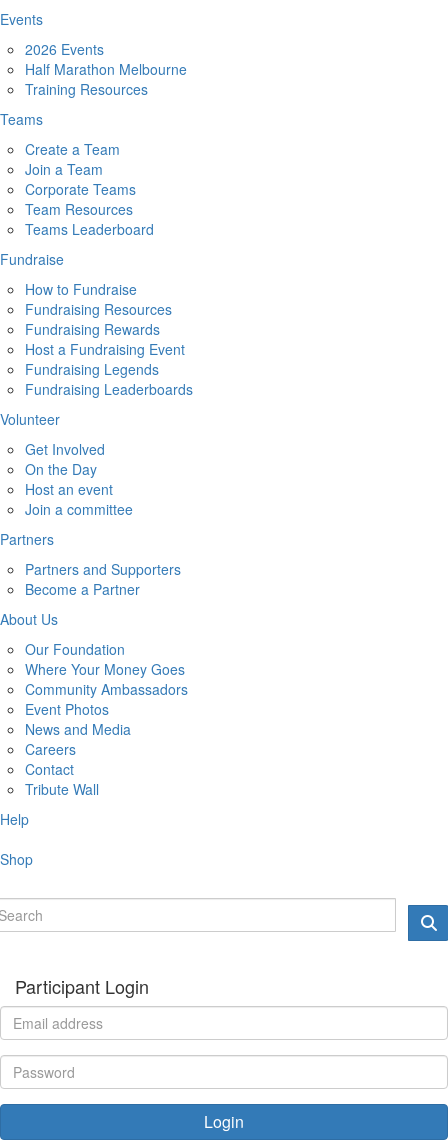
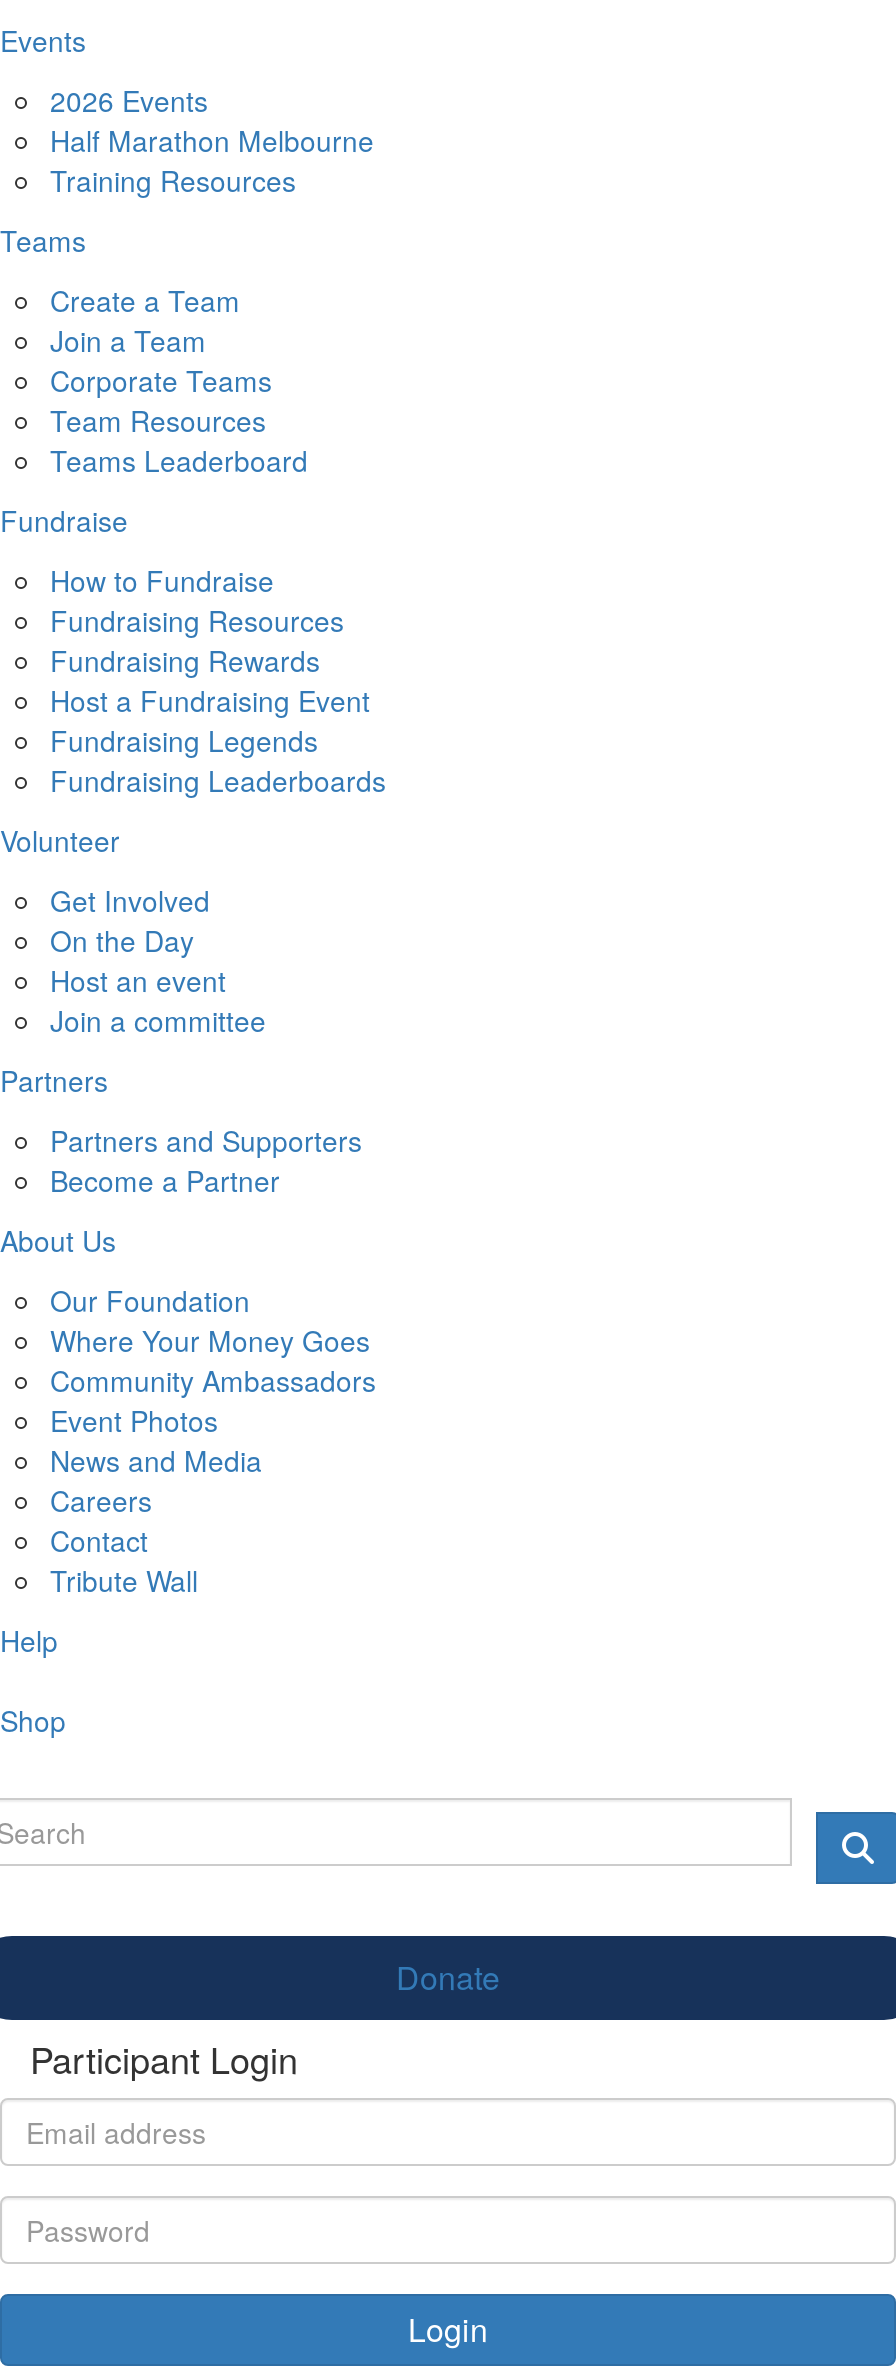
none -> [396,1953,500,1999] Donate

